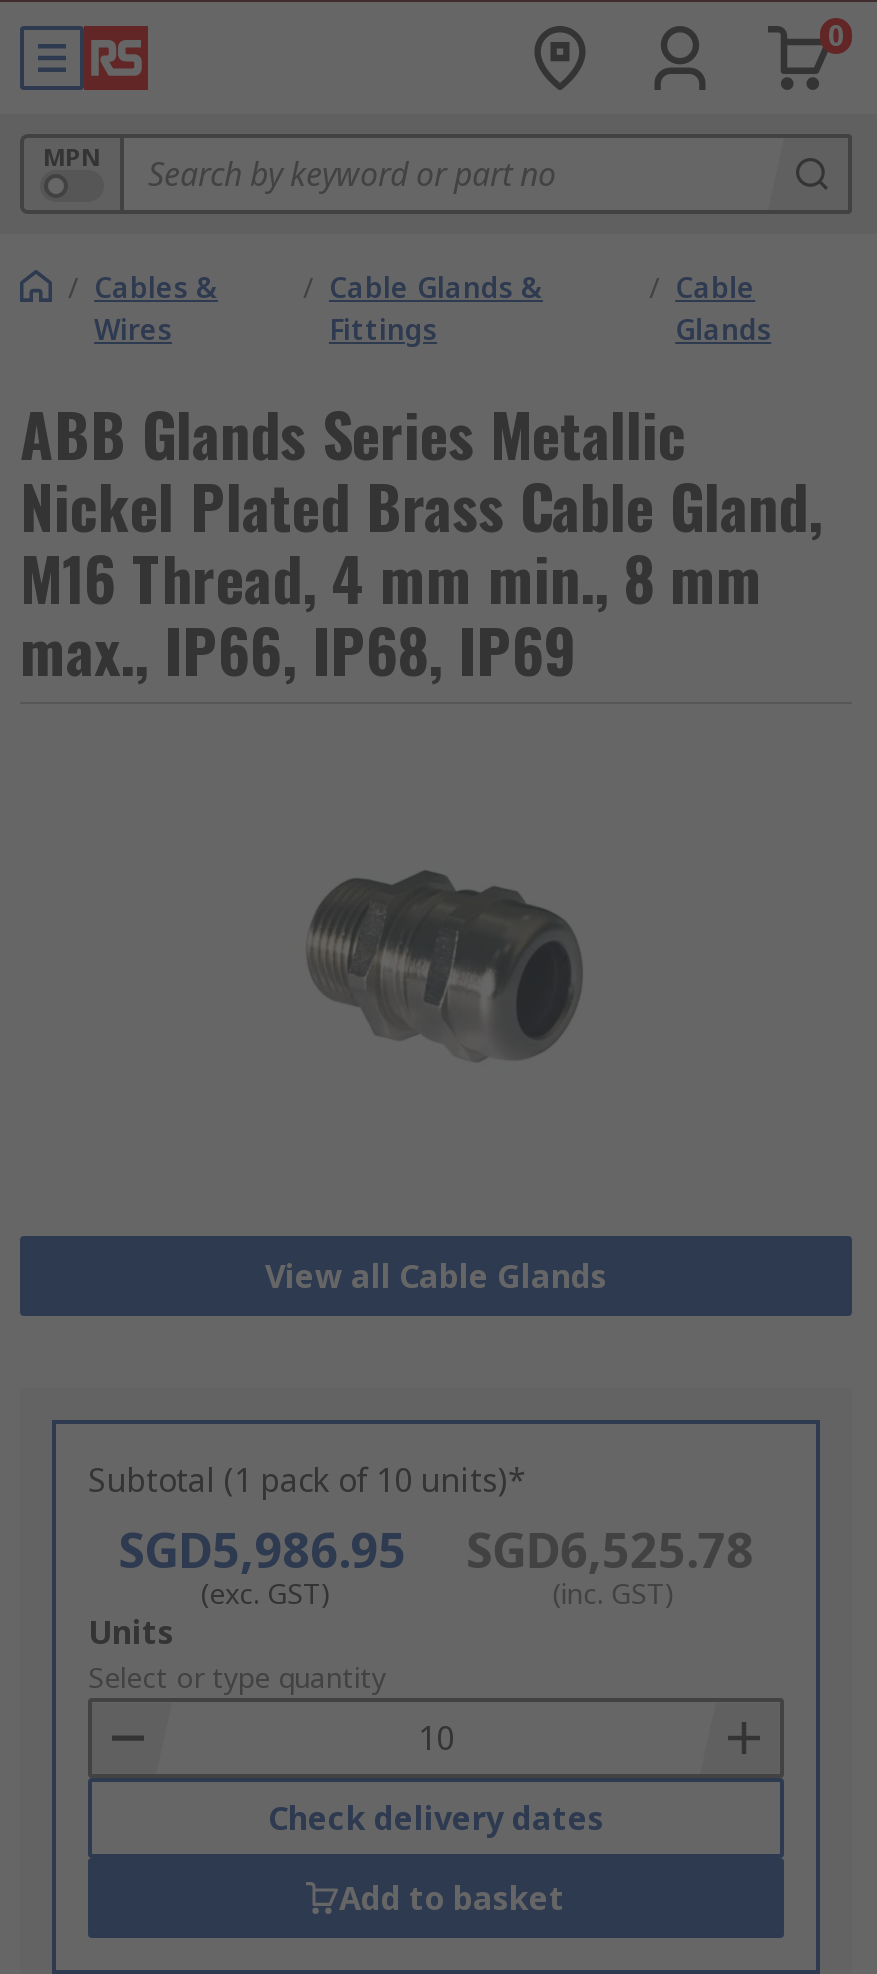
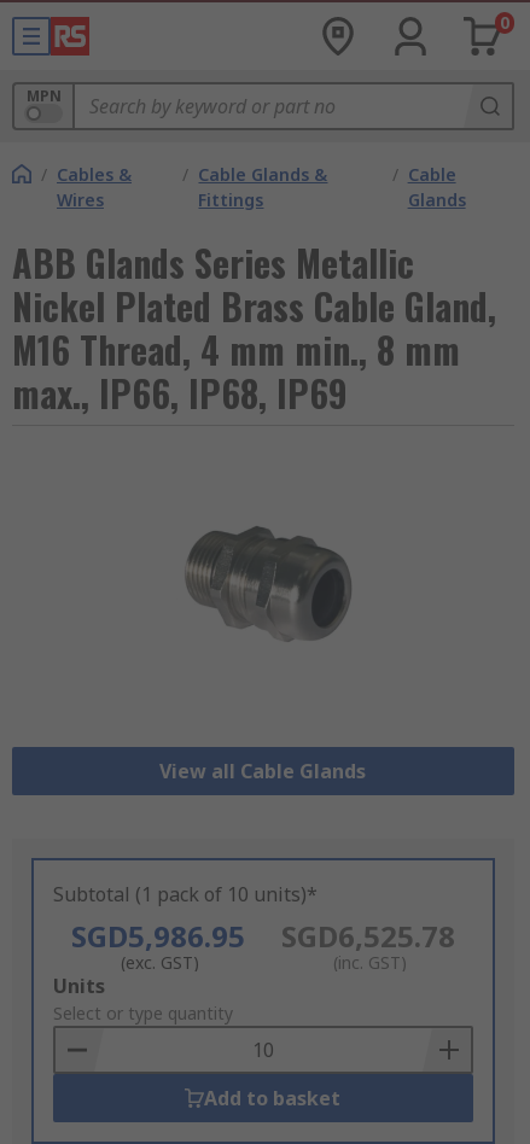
[268,1797,604,1841] Check delivery dates -> none

